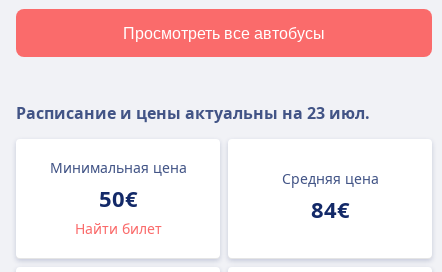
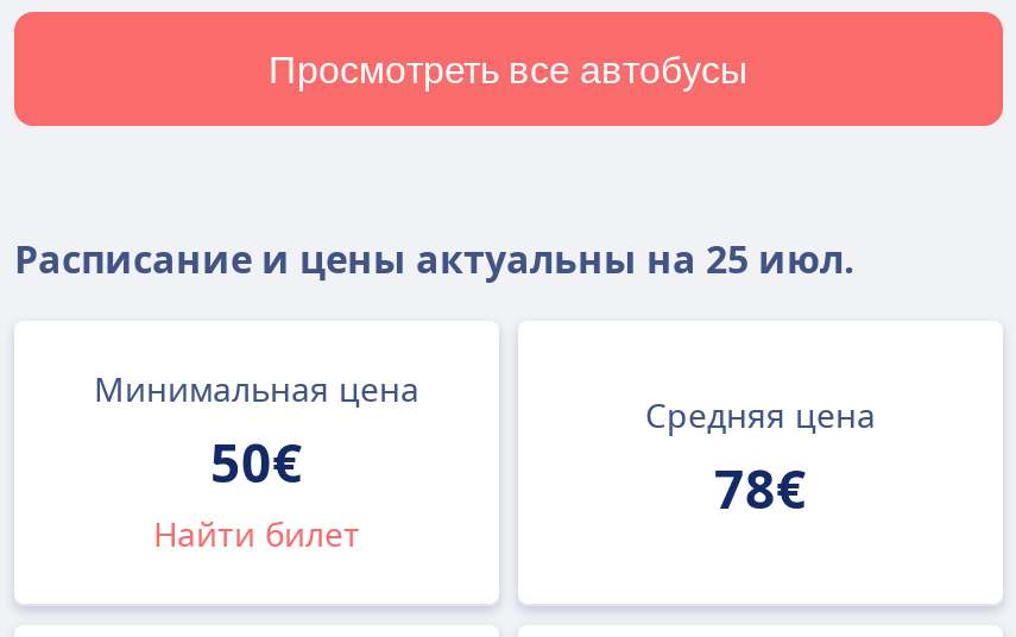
[16,102,370,124] Расписание и цены актуальны на 23 июл. -> [14,233,856,285] Расписание и цены актуальны на 25 июл.
[310,194,349,224] 84€ -> [714,452,807,523] 78€

